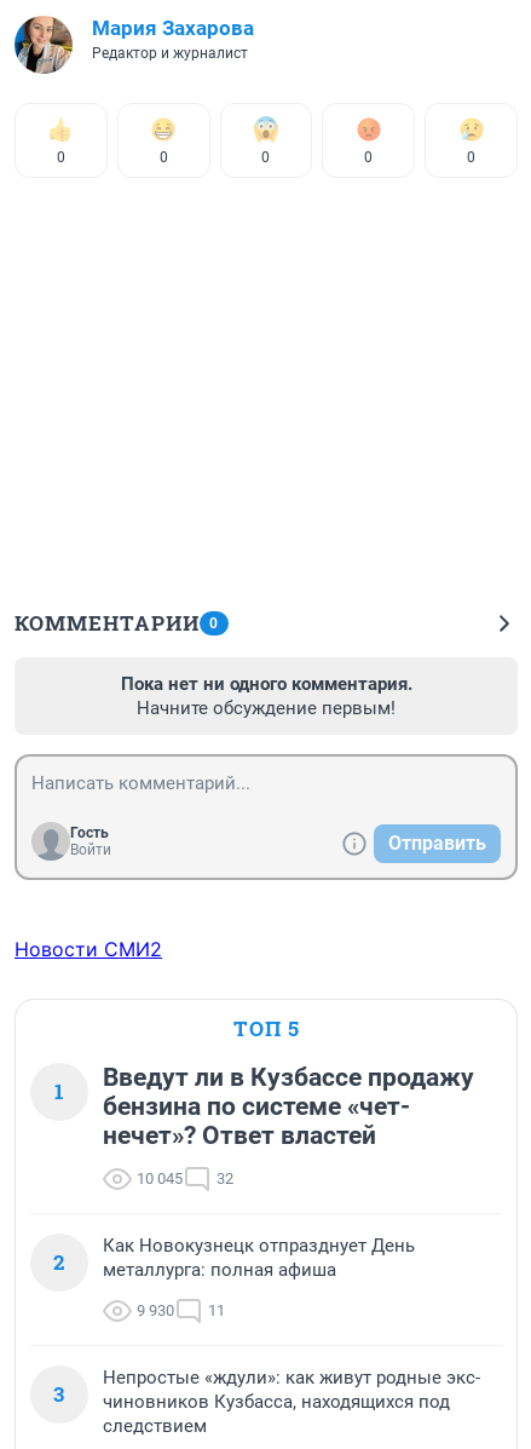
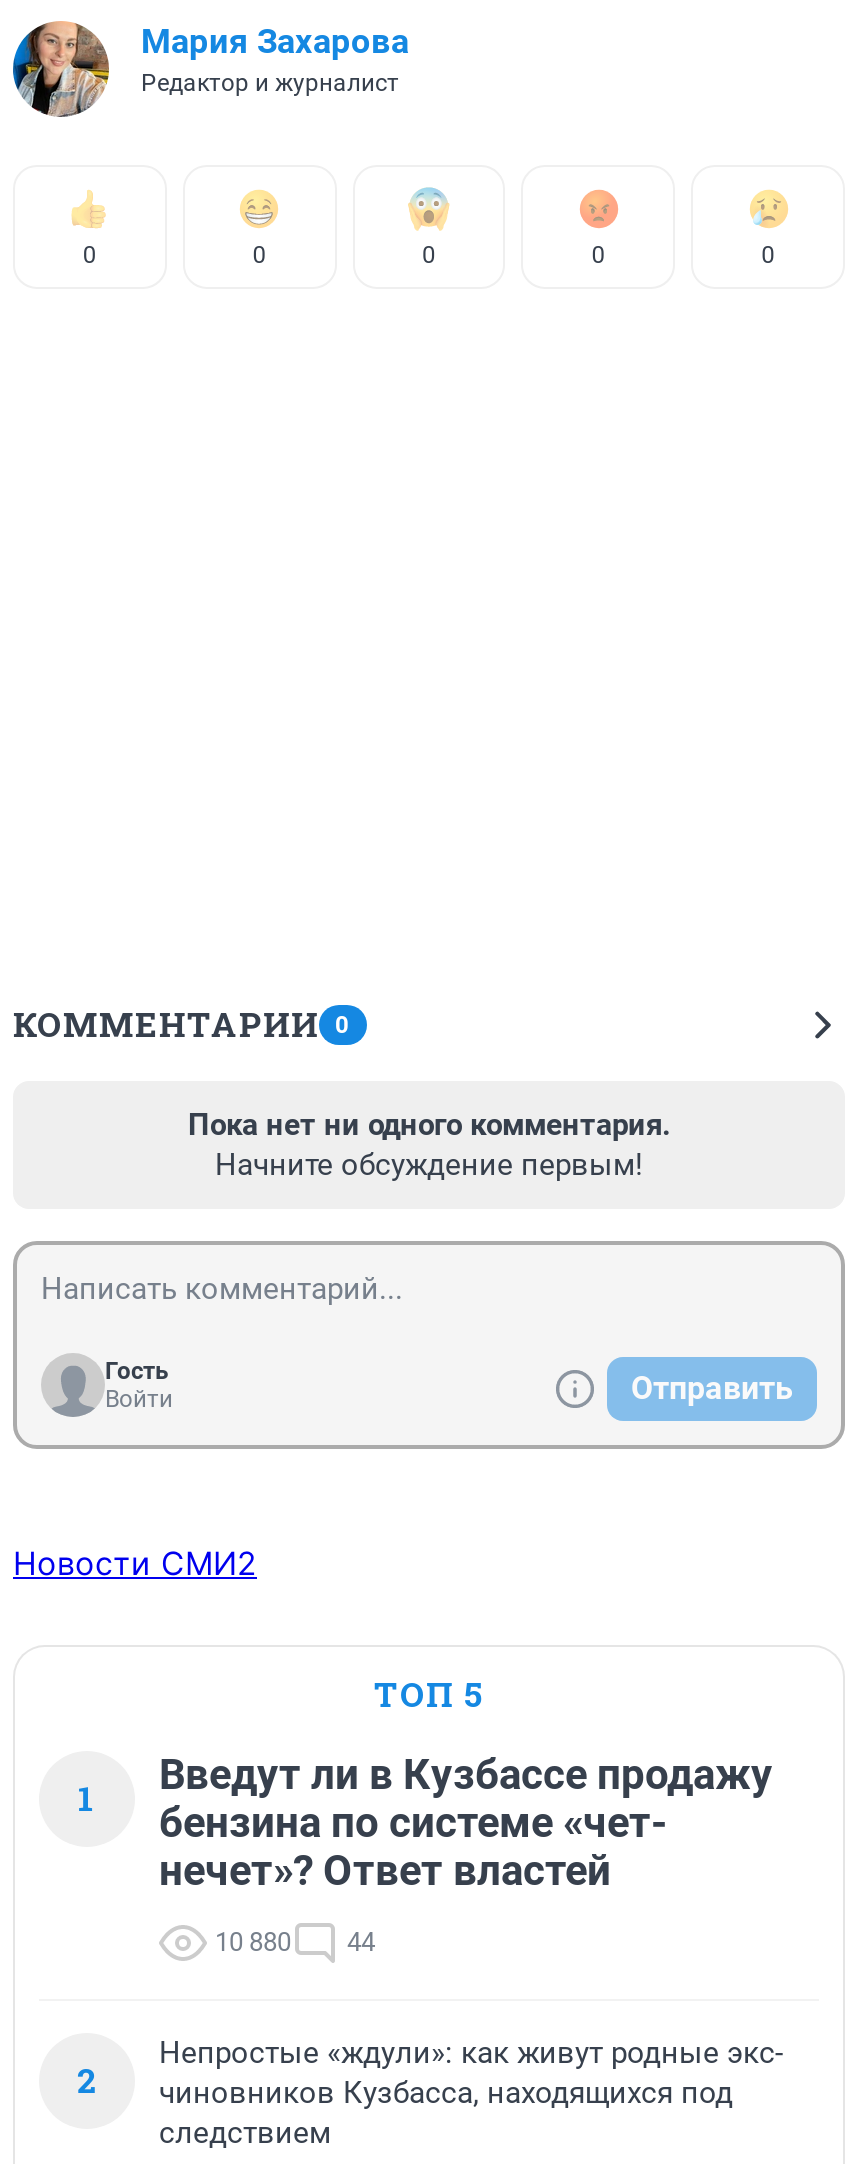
[137,1169,183,1188] 10 045 -> [215,1927,291,1957] 10 880
[217,1169,233,1188] 32 -> [347,1927,375,1957] 44
[53,1235,415,1408] Как Новокузнецк отпразднует День | металлурга: полная афиша | 9 930 | 11 | 3 -> none

